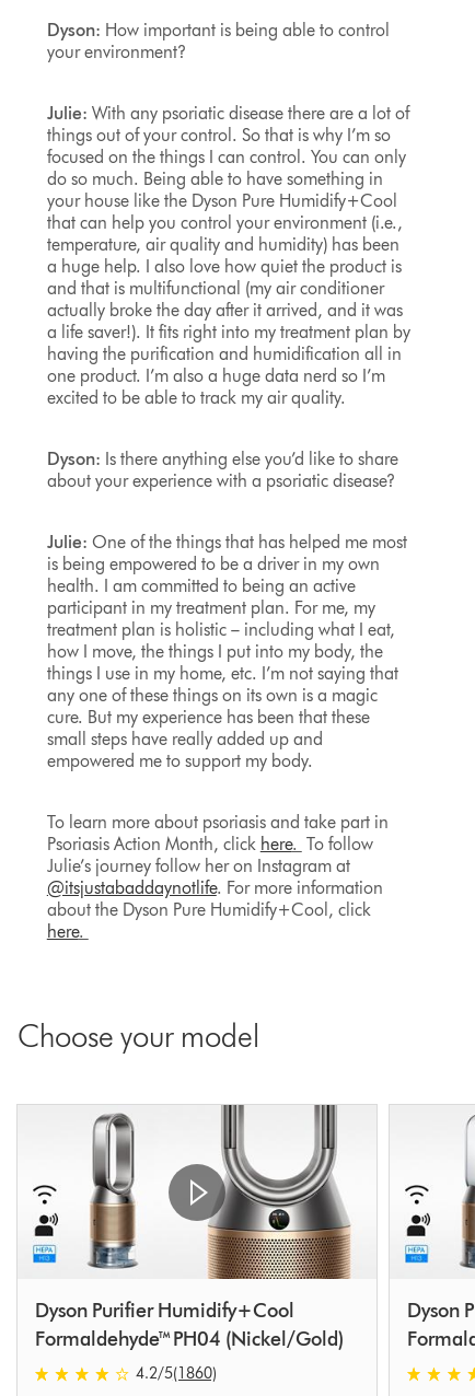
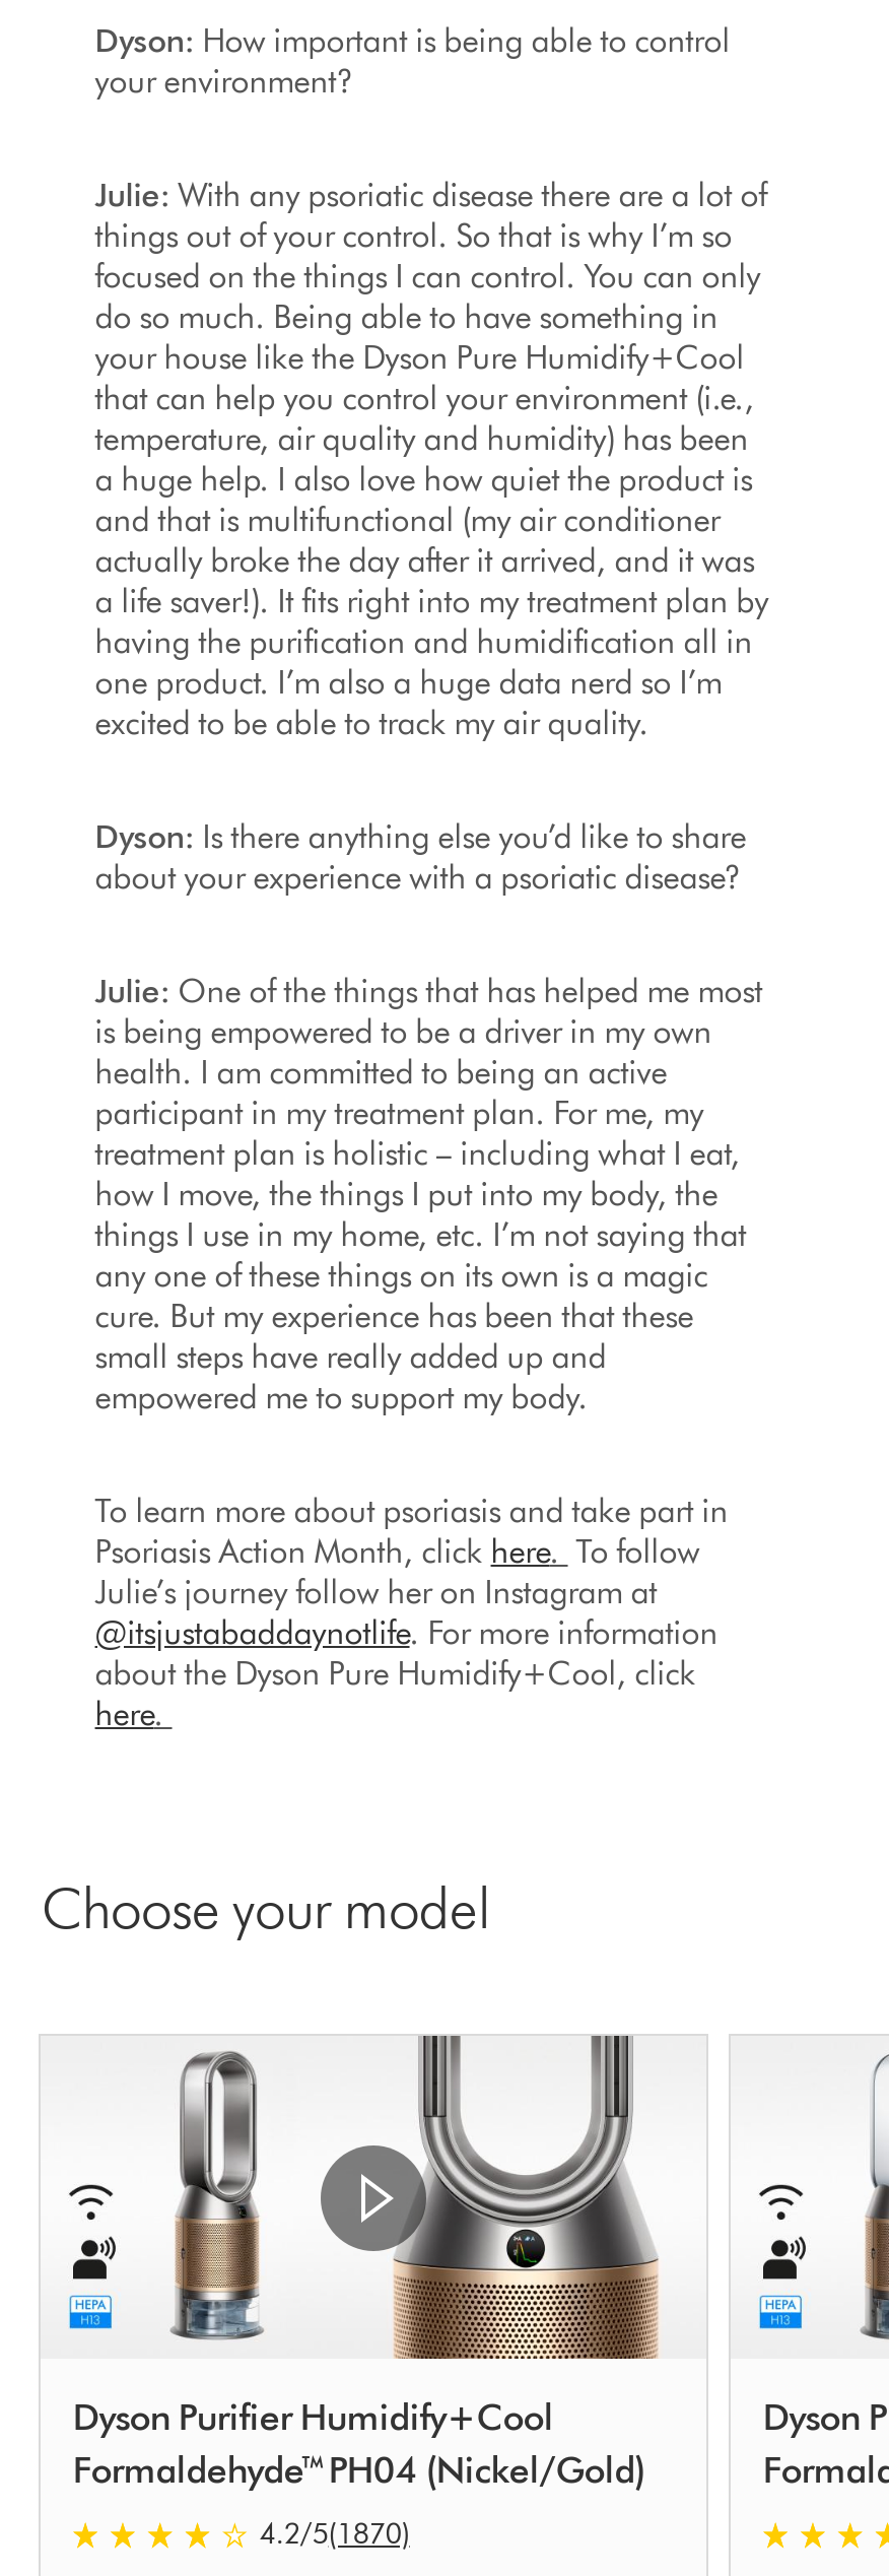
[135,1365,216,1383] 4.2/5(1860) -> [259,2518,410,2552] 4.2/5(1870)

